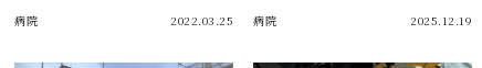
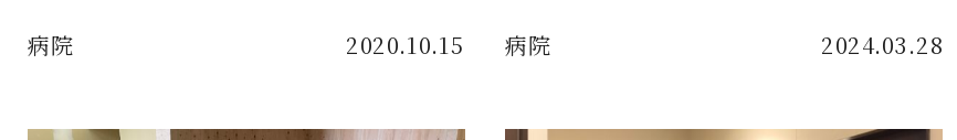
[170,12,276,29] 2022.03.25 病院 -> [346,28,551,61] 2020.10.15 病院
[410,12,472,29] 2025.12.19 -> [821,28,943,61] 2024.03.28

